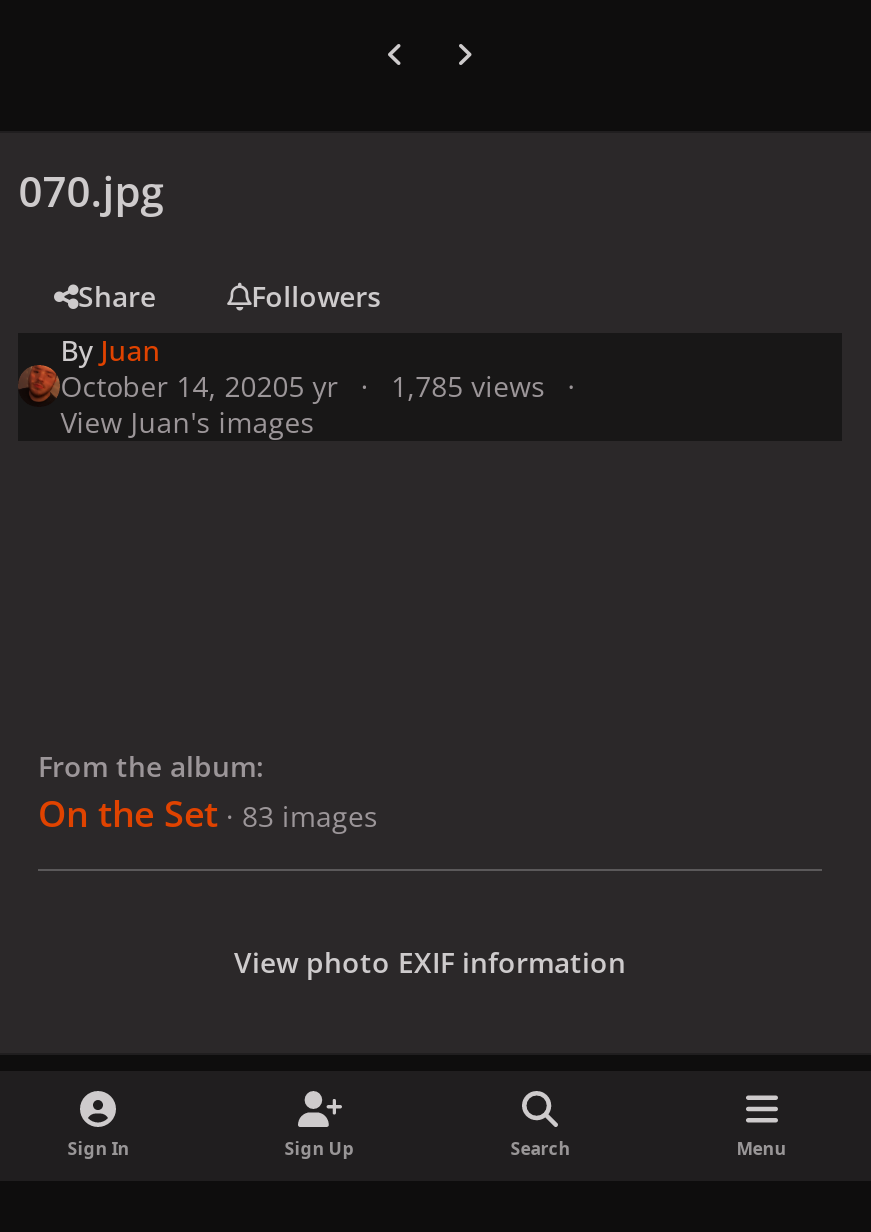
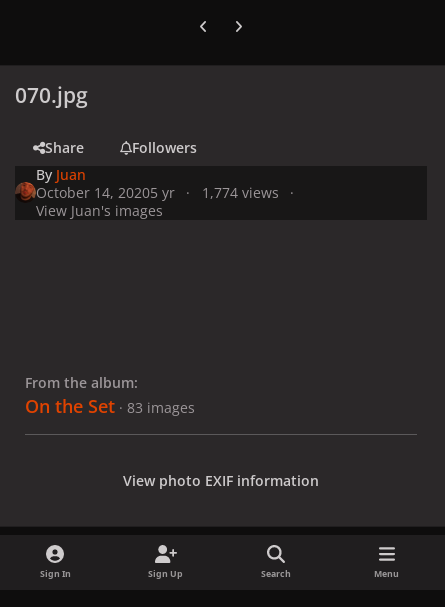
[60,366,545,404] October 14, 20205 yr 1,785 views -> [36,182,279,201] October 14, 20205 yr 1,774 views

